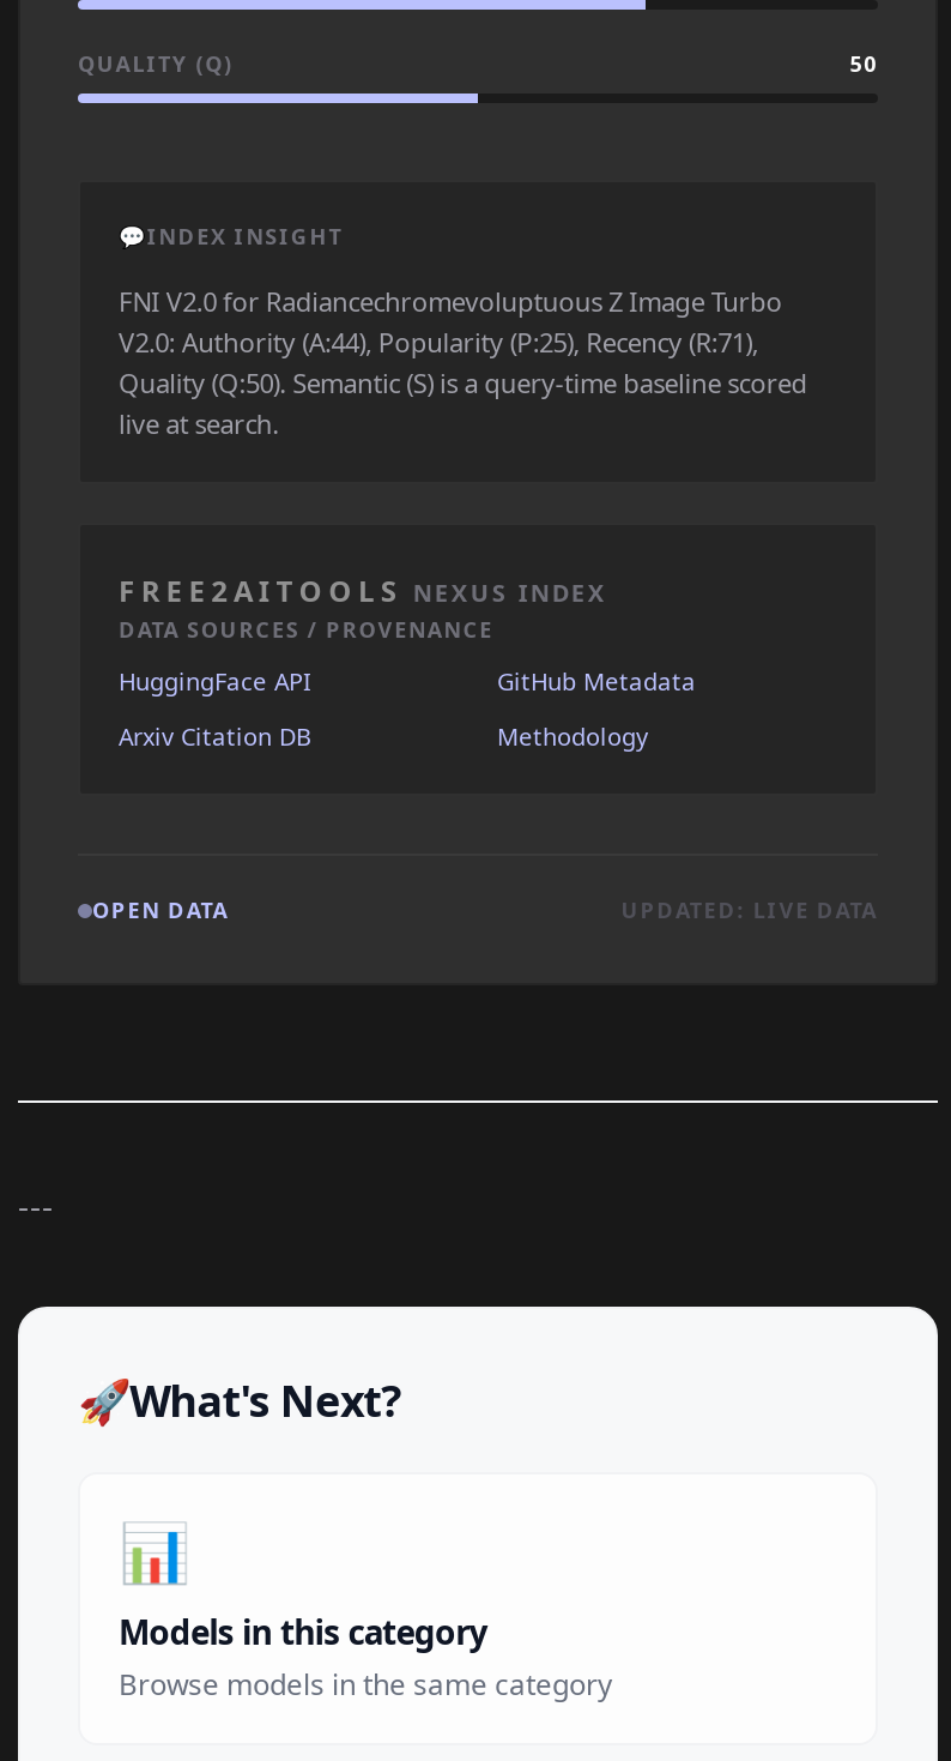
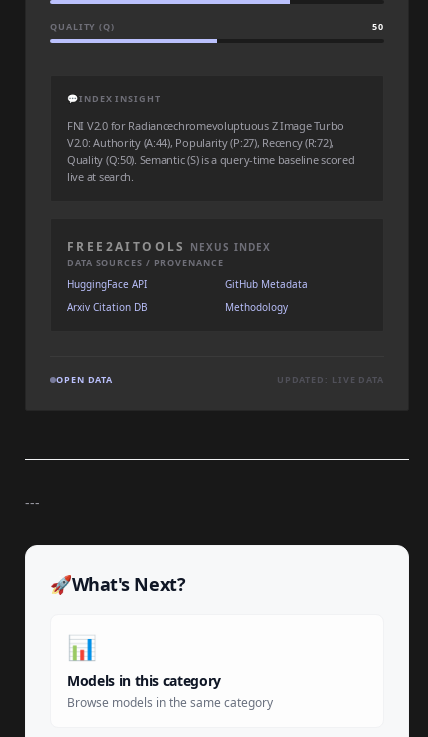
[119,324,758,360] V2.0: Authority (A:44), Popularity (P:25), Recency (R:71), -> [67,135,334,150] V2.0: Authority (A:44), Popularity (P:27), Recency (R:72),

